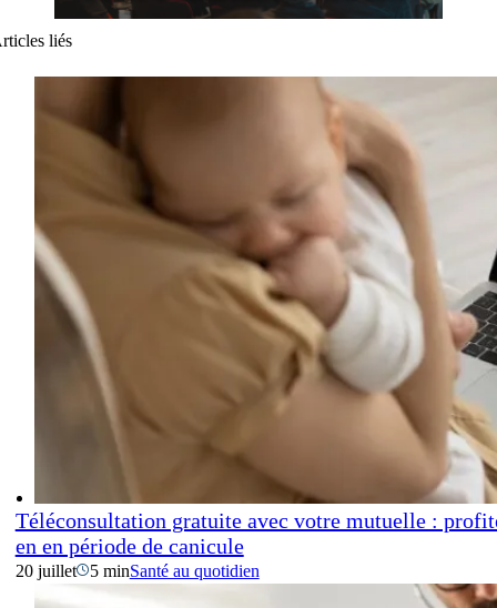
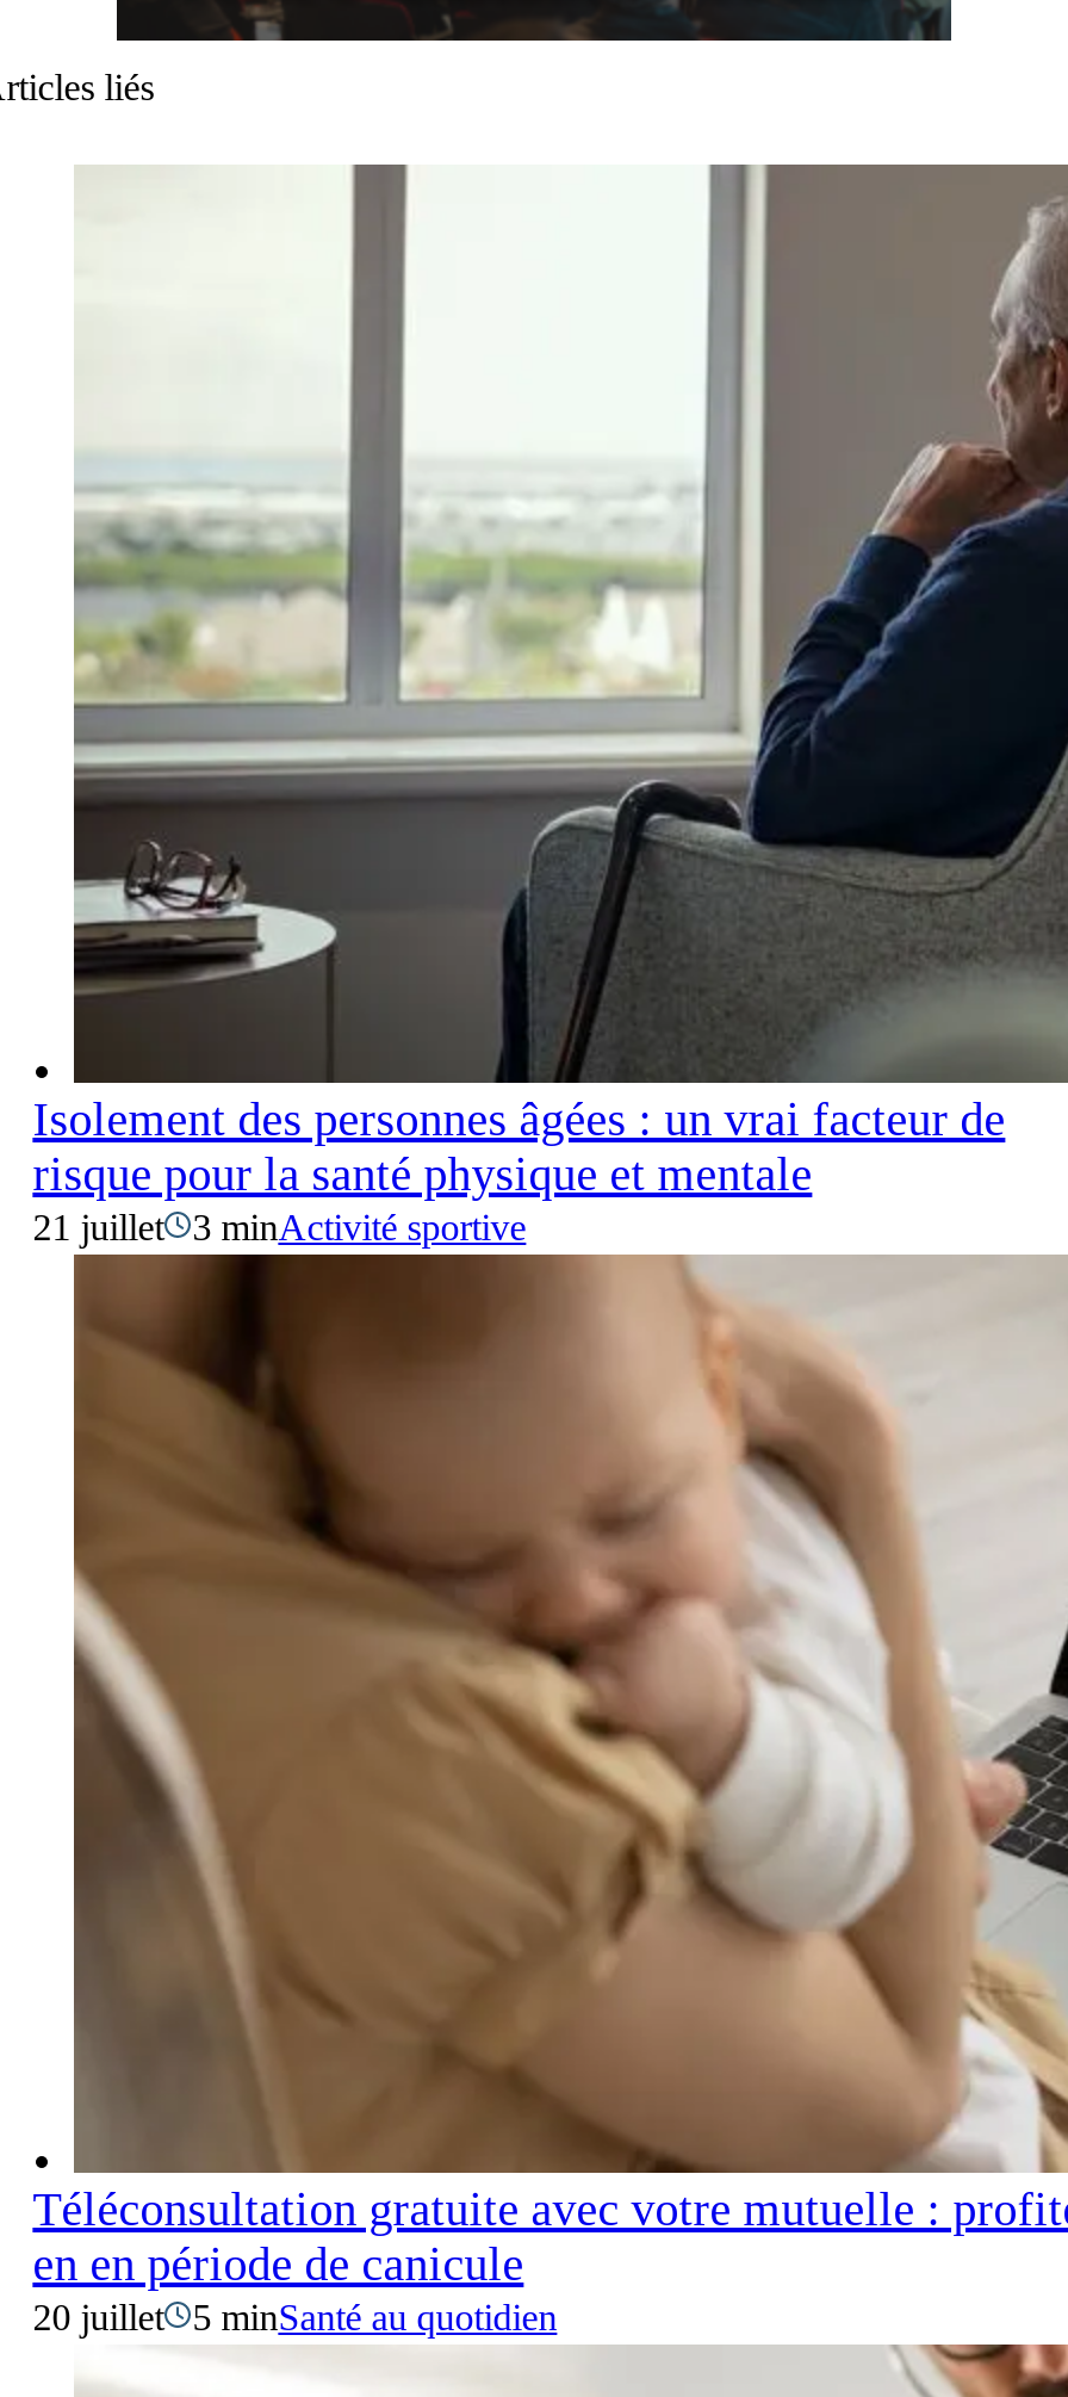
none -> [33,165,1061,1246] [image] | Isolement des personnes âgées : un vrai facteur de | risque pour la santé physique et mentale | 21 juillet | 3 min Activité sportive

